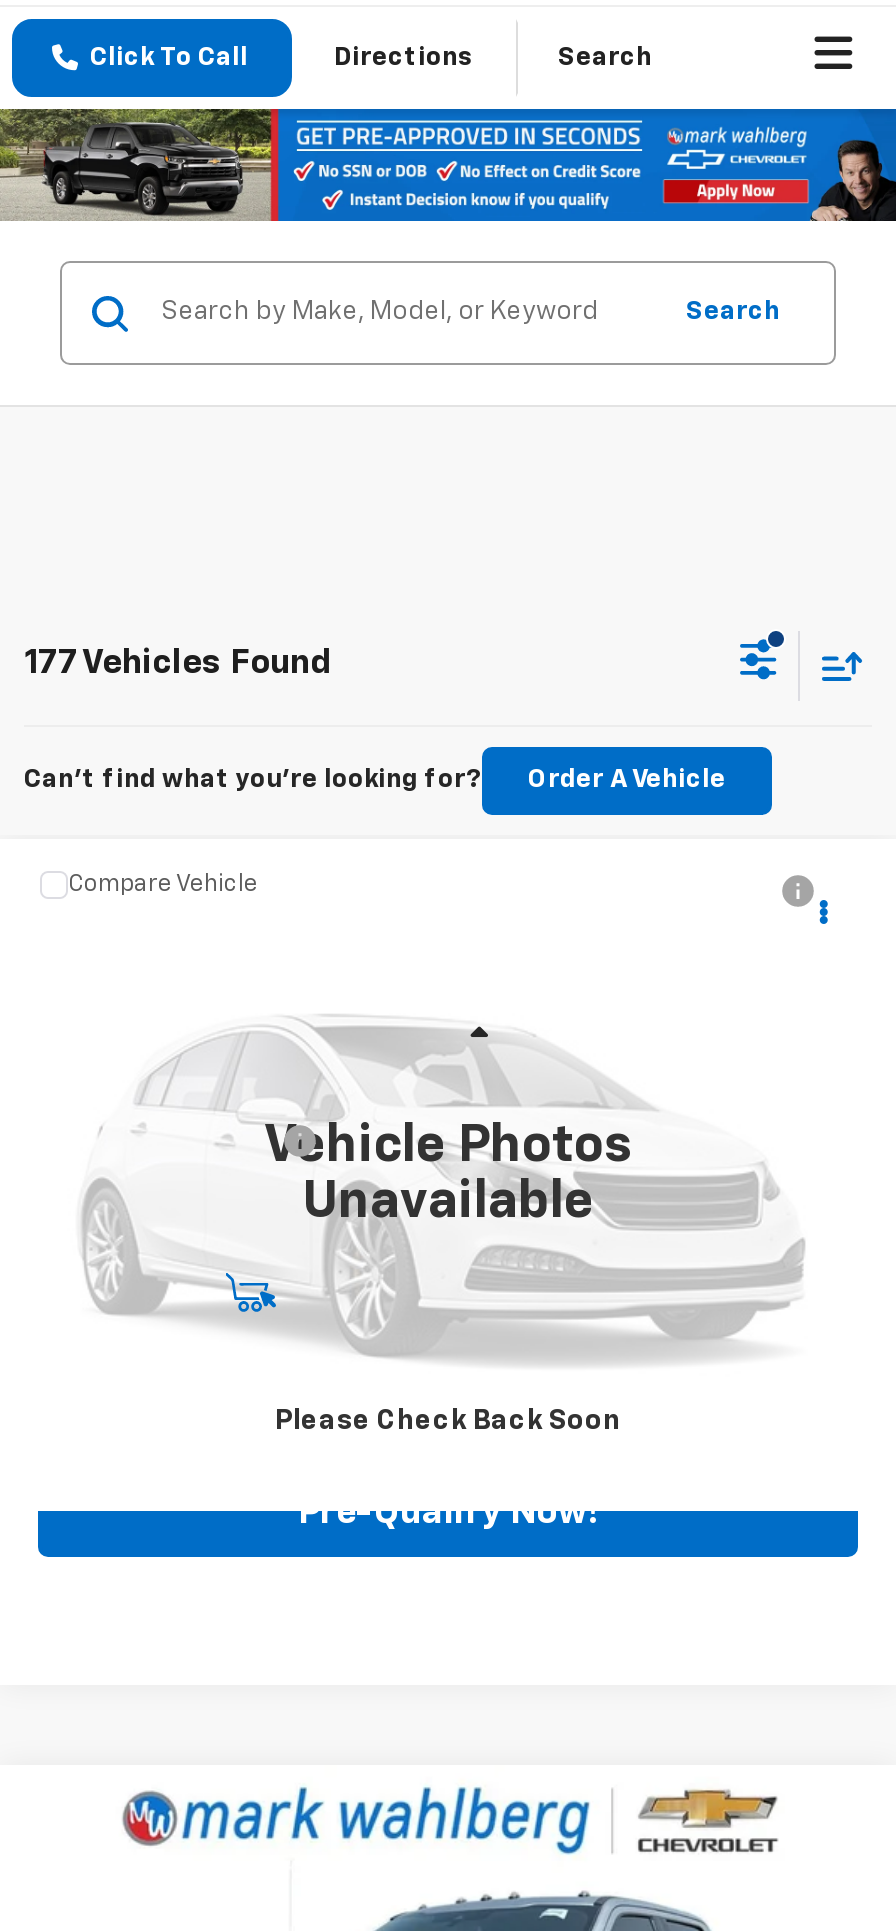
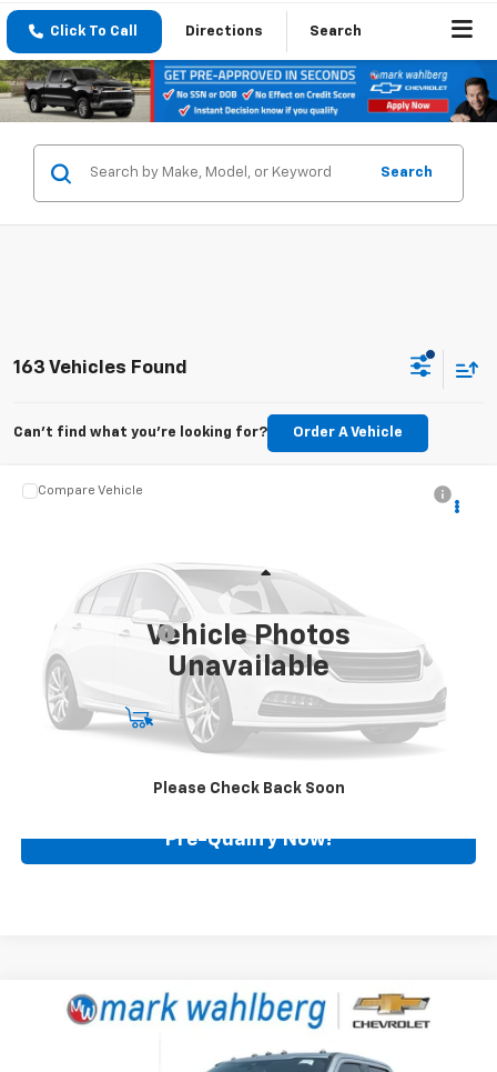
[24,646,332,680] 177 Vehicles Found -> [13,358,187,377] 163 Vehicles Found

